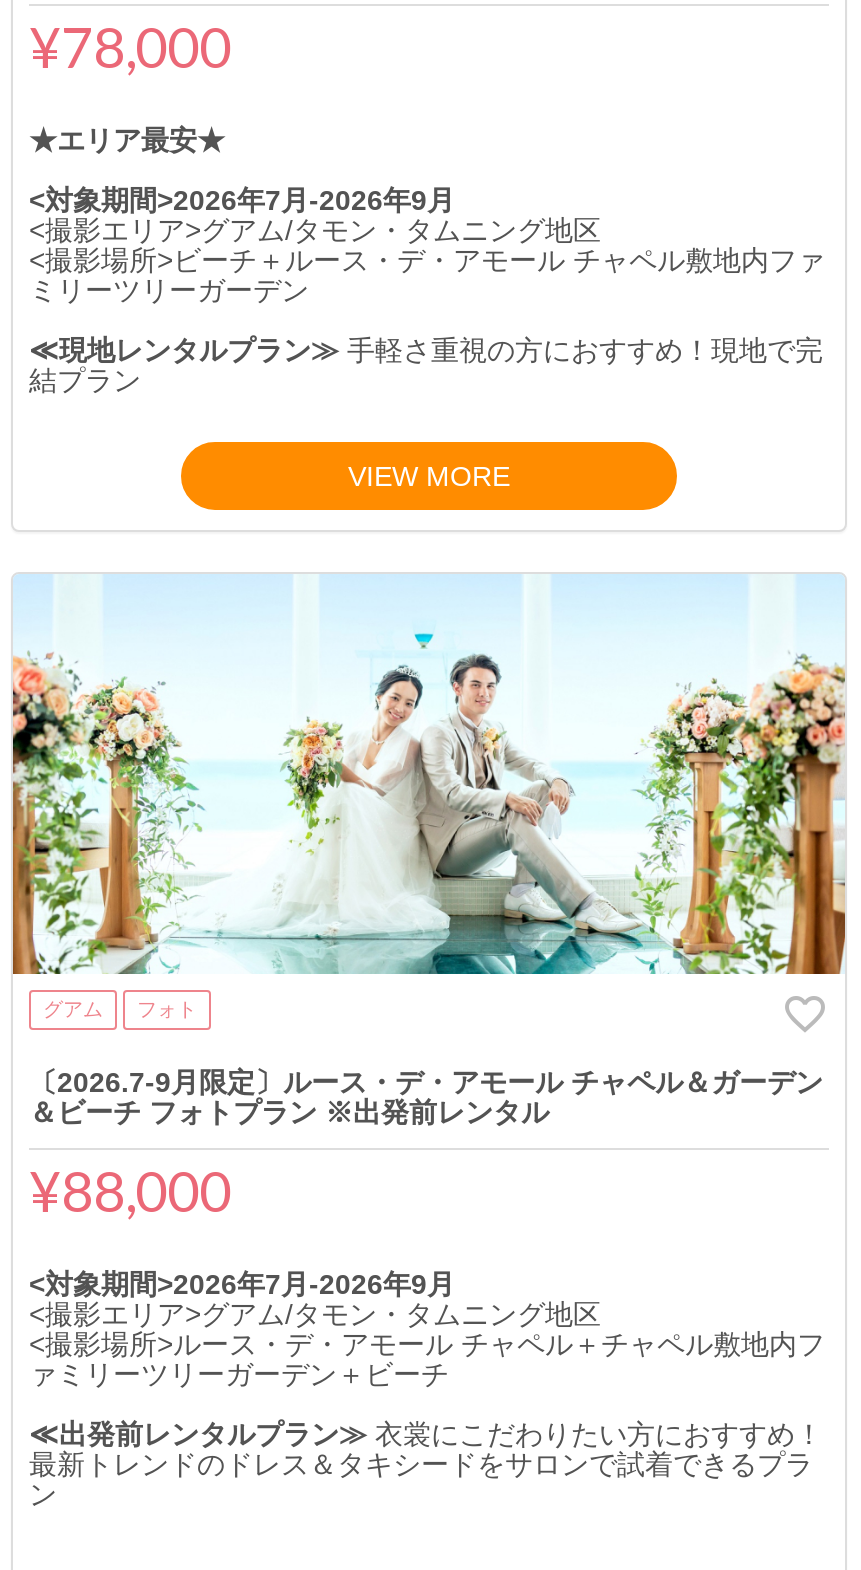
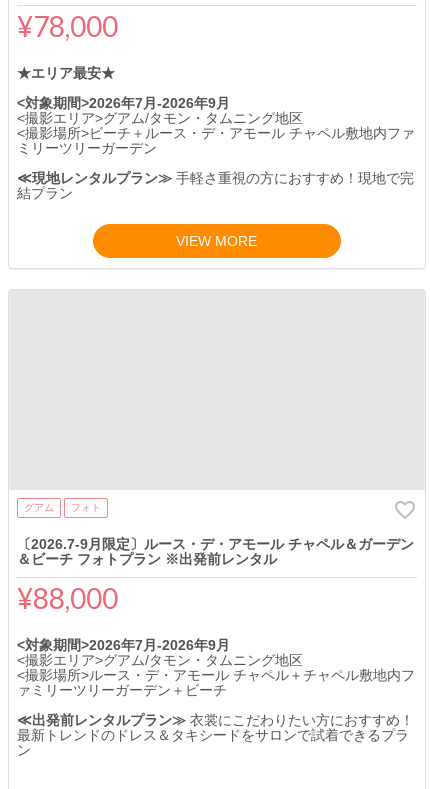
[11,630,847,976] [image] -> none

